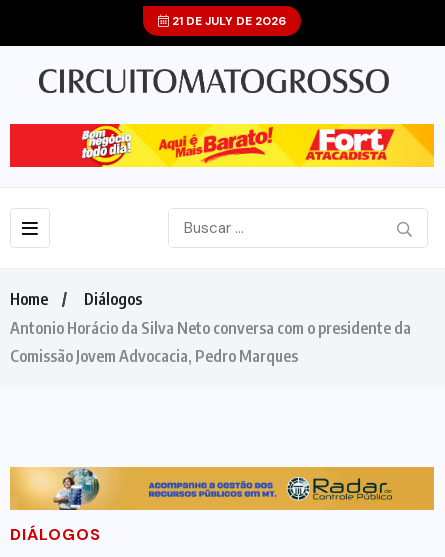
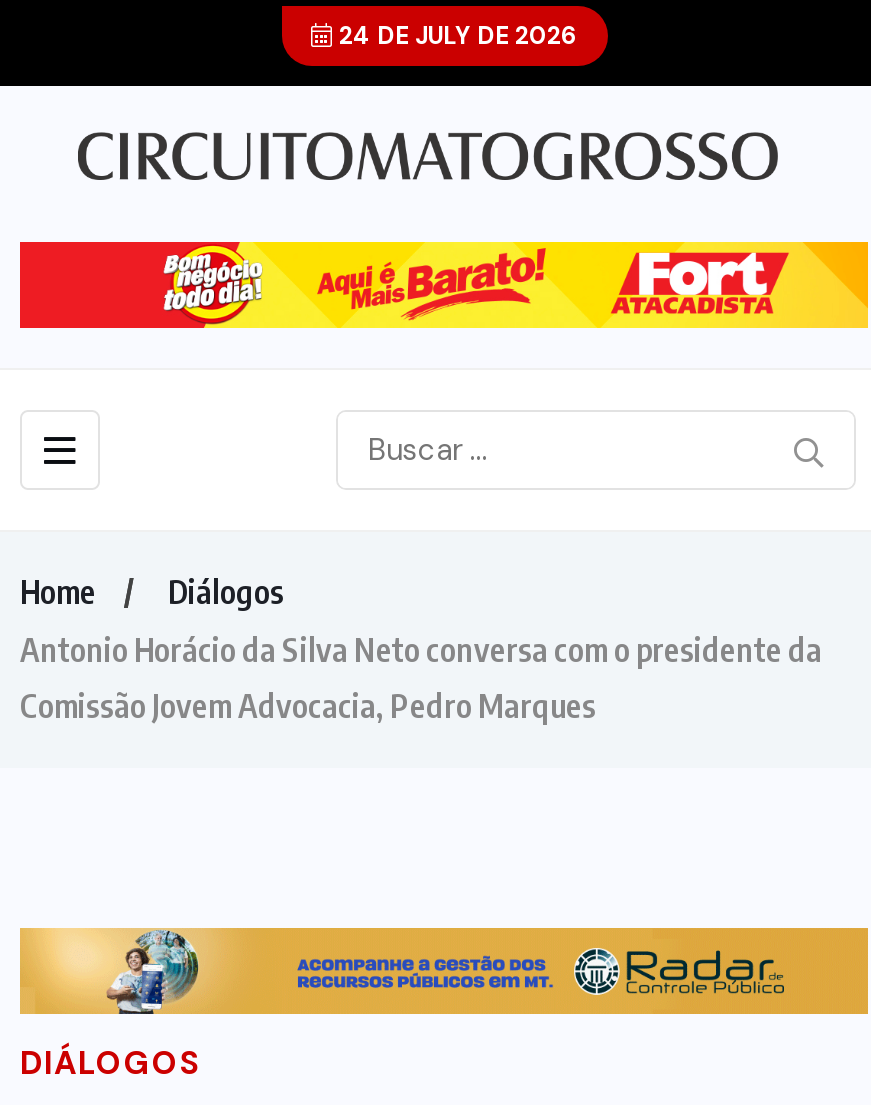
[169,13,286,29] 21 DE JULY DE 2026 -> [333,20,577,52] 24 DE JULY DE 2026

